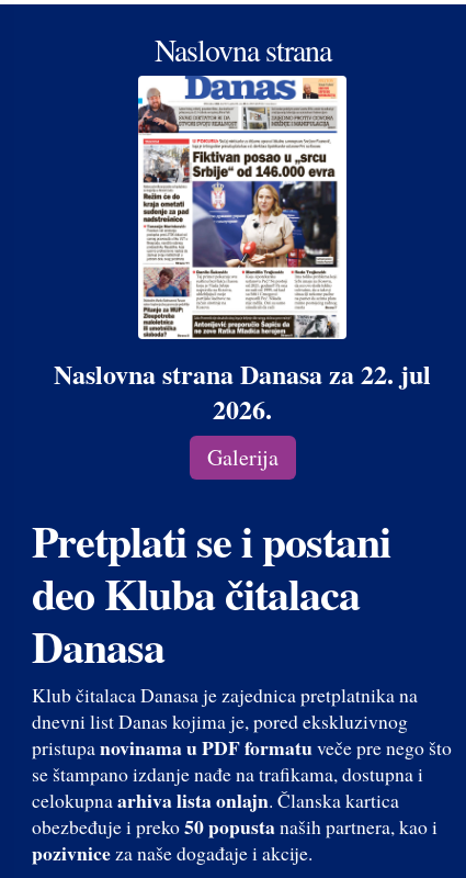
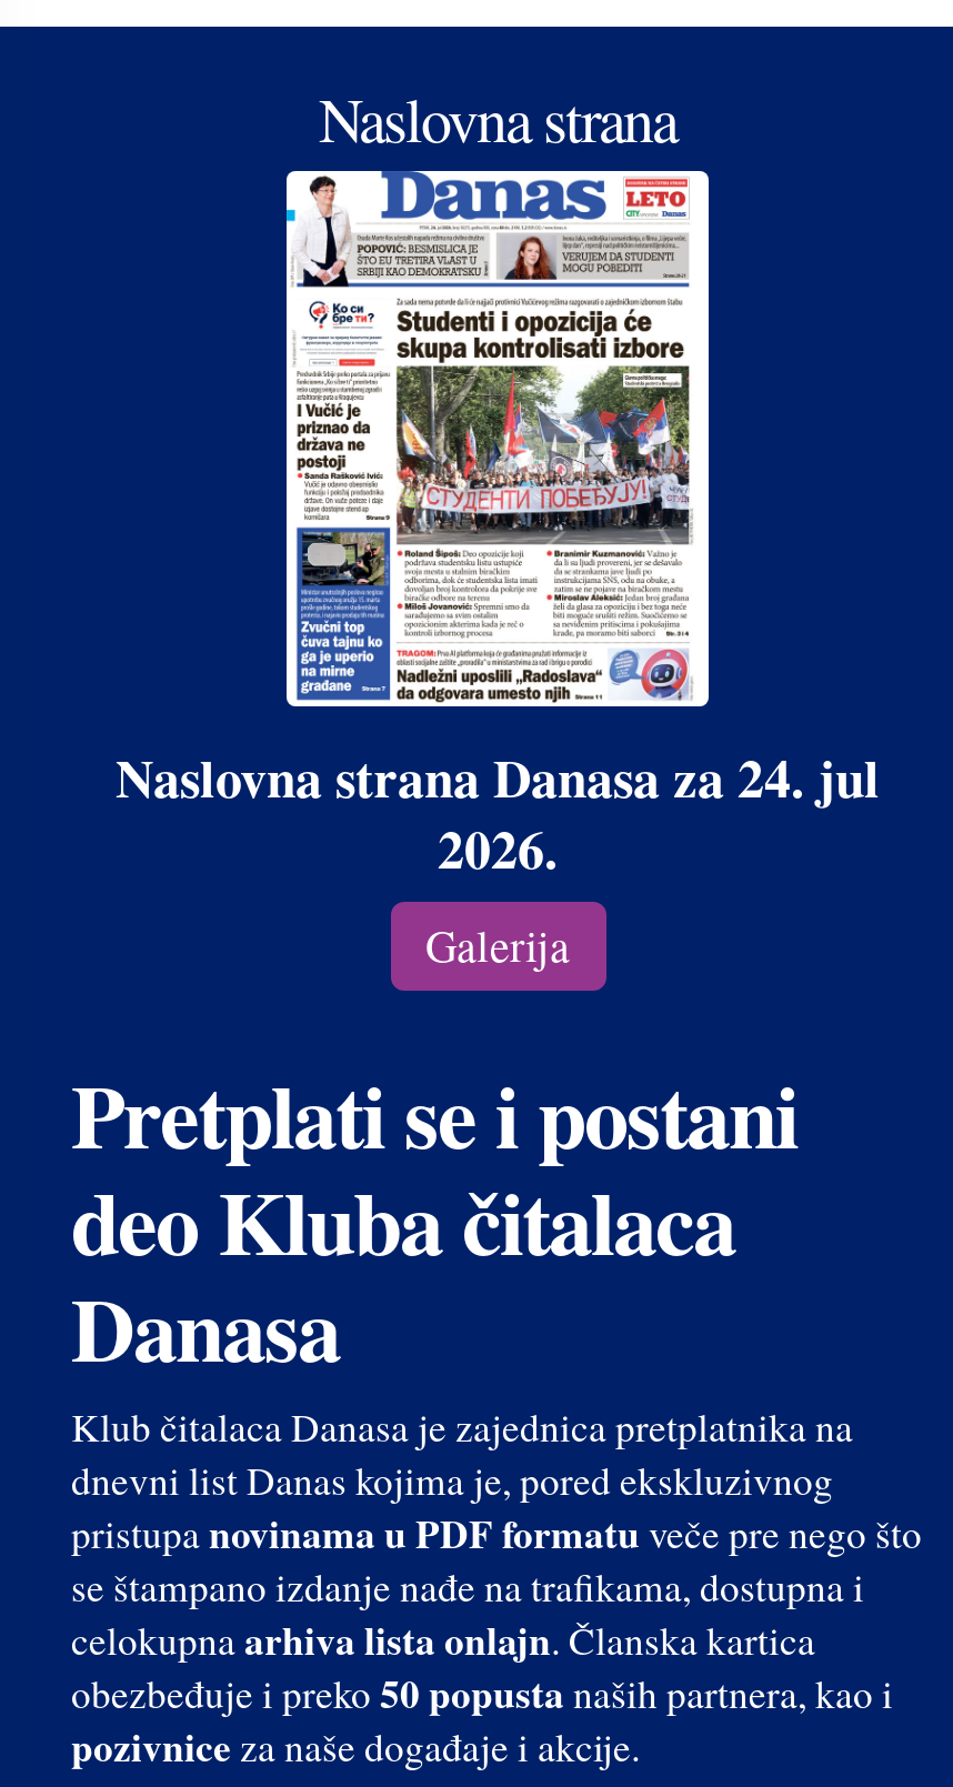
[54,77,431,393] [image] | Naslovna strana Danasa za 22. jul -> [116,173,880,816] [image] | Naslovna strana Danasa za 24. jul

